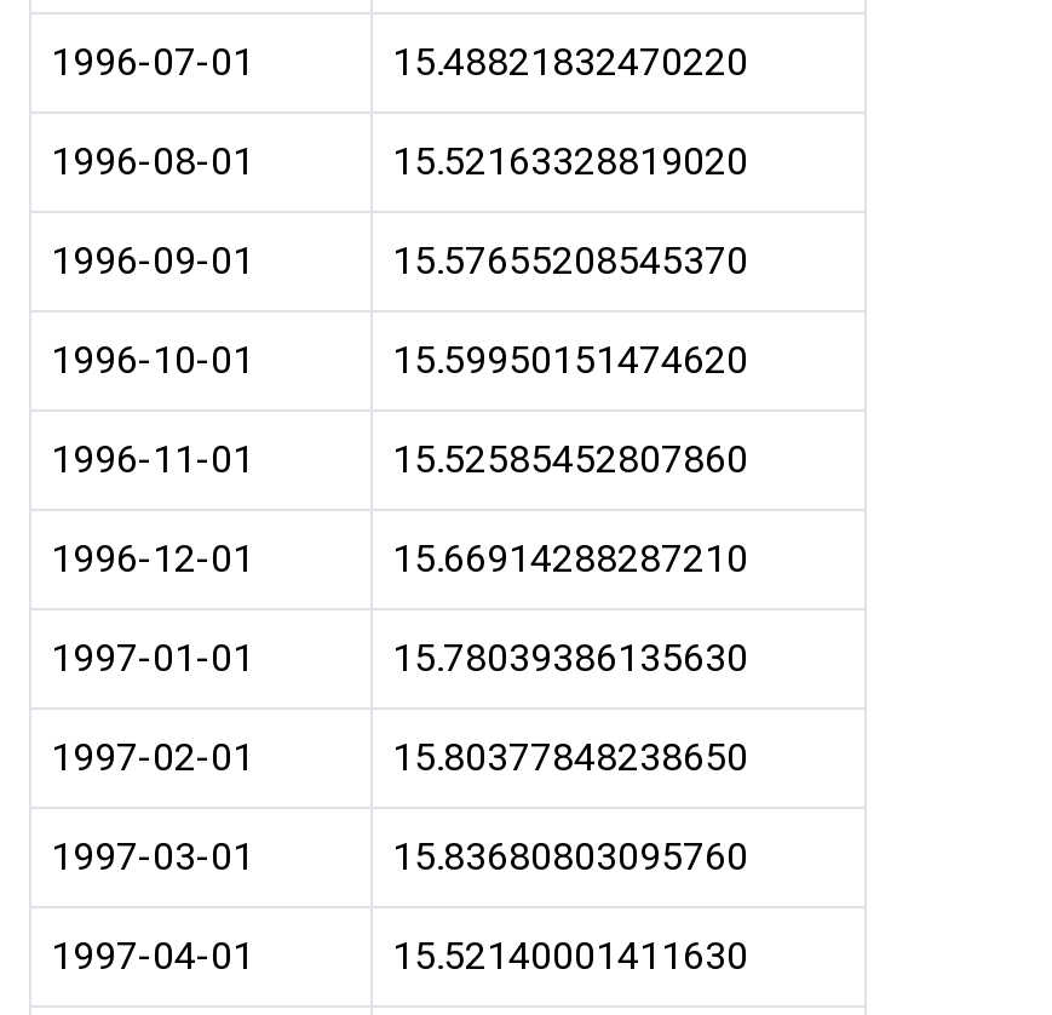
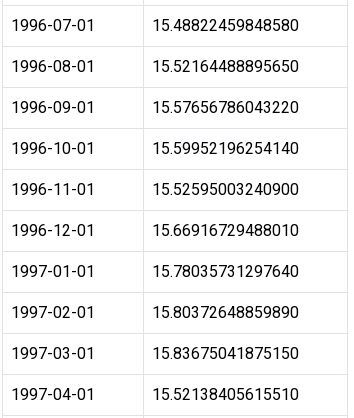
[392,39,748,85] 15.48821832470220 -> [152,16,299,35] 15.48822459848580
[392,138,748,184] 15.52163328819020 -> [152,57,299,76] 15.52164488895650
[392,237,748,283] 15.57655208545370 -> [152,98,299,117] 15.57656786043220
[392,337,748,383] 15.59950151474620 -> [152,139,299,158] 15.59952196254140
[392,436,748,482] 15.52585452807860 -> [152,180,299,199] 15.52595003240900
[392,535,748,581] 15.66914288287210 -> [152,221,299,240] 15.66916729488010
[392,635,748,681] 15.78039386135630 -> [152,262,299,281] 15.78035731297640
[392,734,748,780] 15.80377848238650 -> [152,303,299,322] 15.80372648859890
[392,833,748,879] 15.83680803095760 -> [152,344,299,363] 15.83675041875150
[392,933,748,979] 15.52140001411630 -> [152,385,299,404] 15.52138405615510

